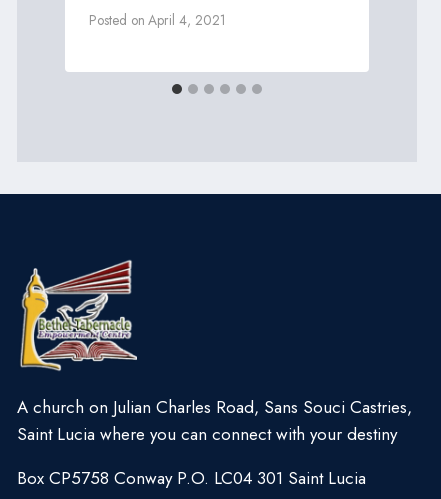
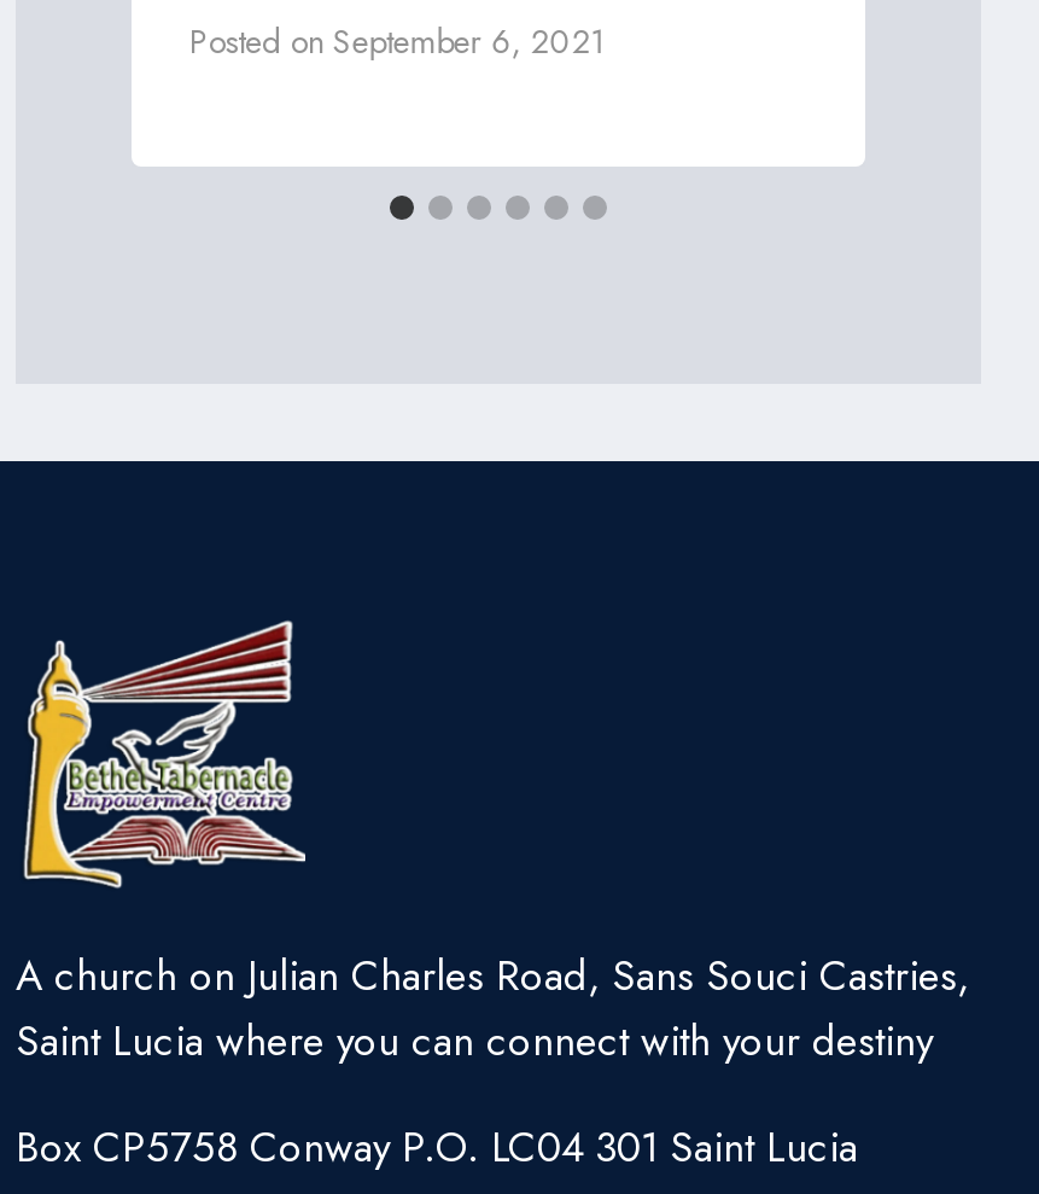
[89,10,226,30] Posted on April 4, 2021 -> [189,17,605,66] Posted on September 6, 2021

